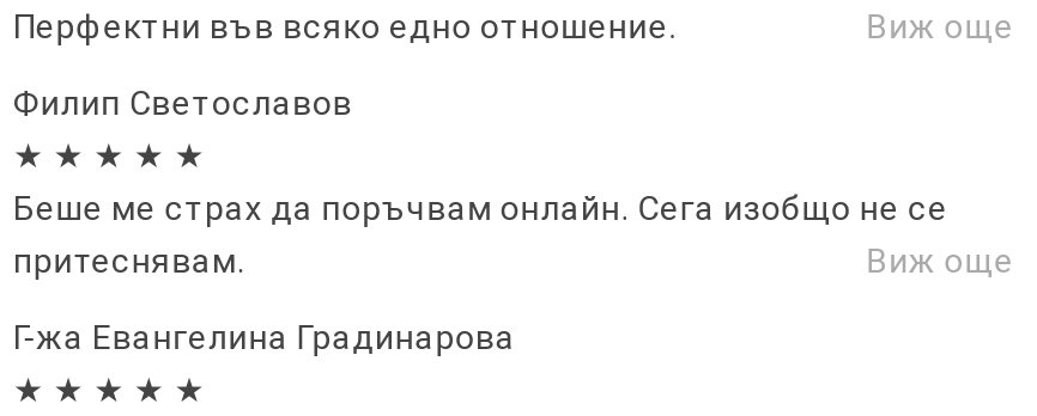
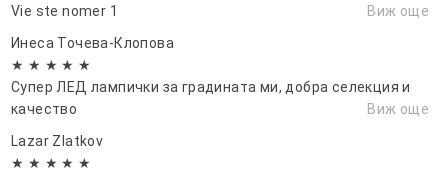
[13,6,677,44] Перфектни във всяко едно отношение. -> [11,3,118,19] Vie ste nomer 1
[13,83,353,121] Филип Светославов -> [11,35,174,51] Инеса Точева-Клопова
[13,188,948,279] Беше ме страх да поръчвам онлайн. Сега изобщо не се | притеснявам. -> [11,79,411,117] Супер ЛЕД лампички за градината ми, добра селекция и | качество
[13,317,516,355] Г-жа Евангелина Градинарова -> [11,133,103,149] Lazar Zlatkov

